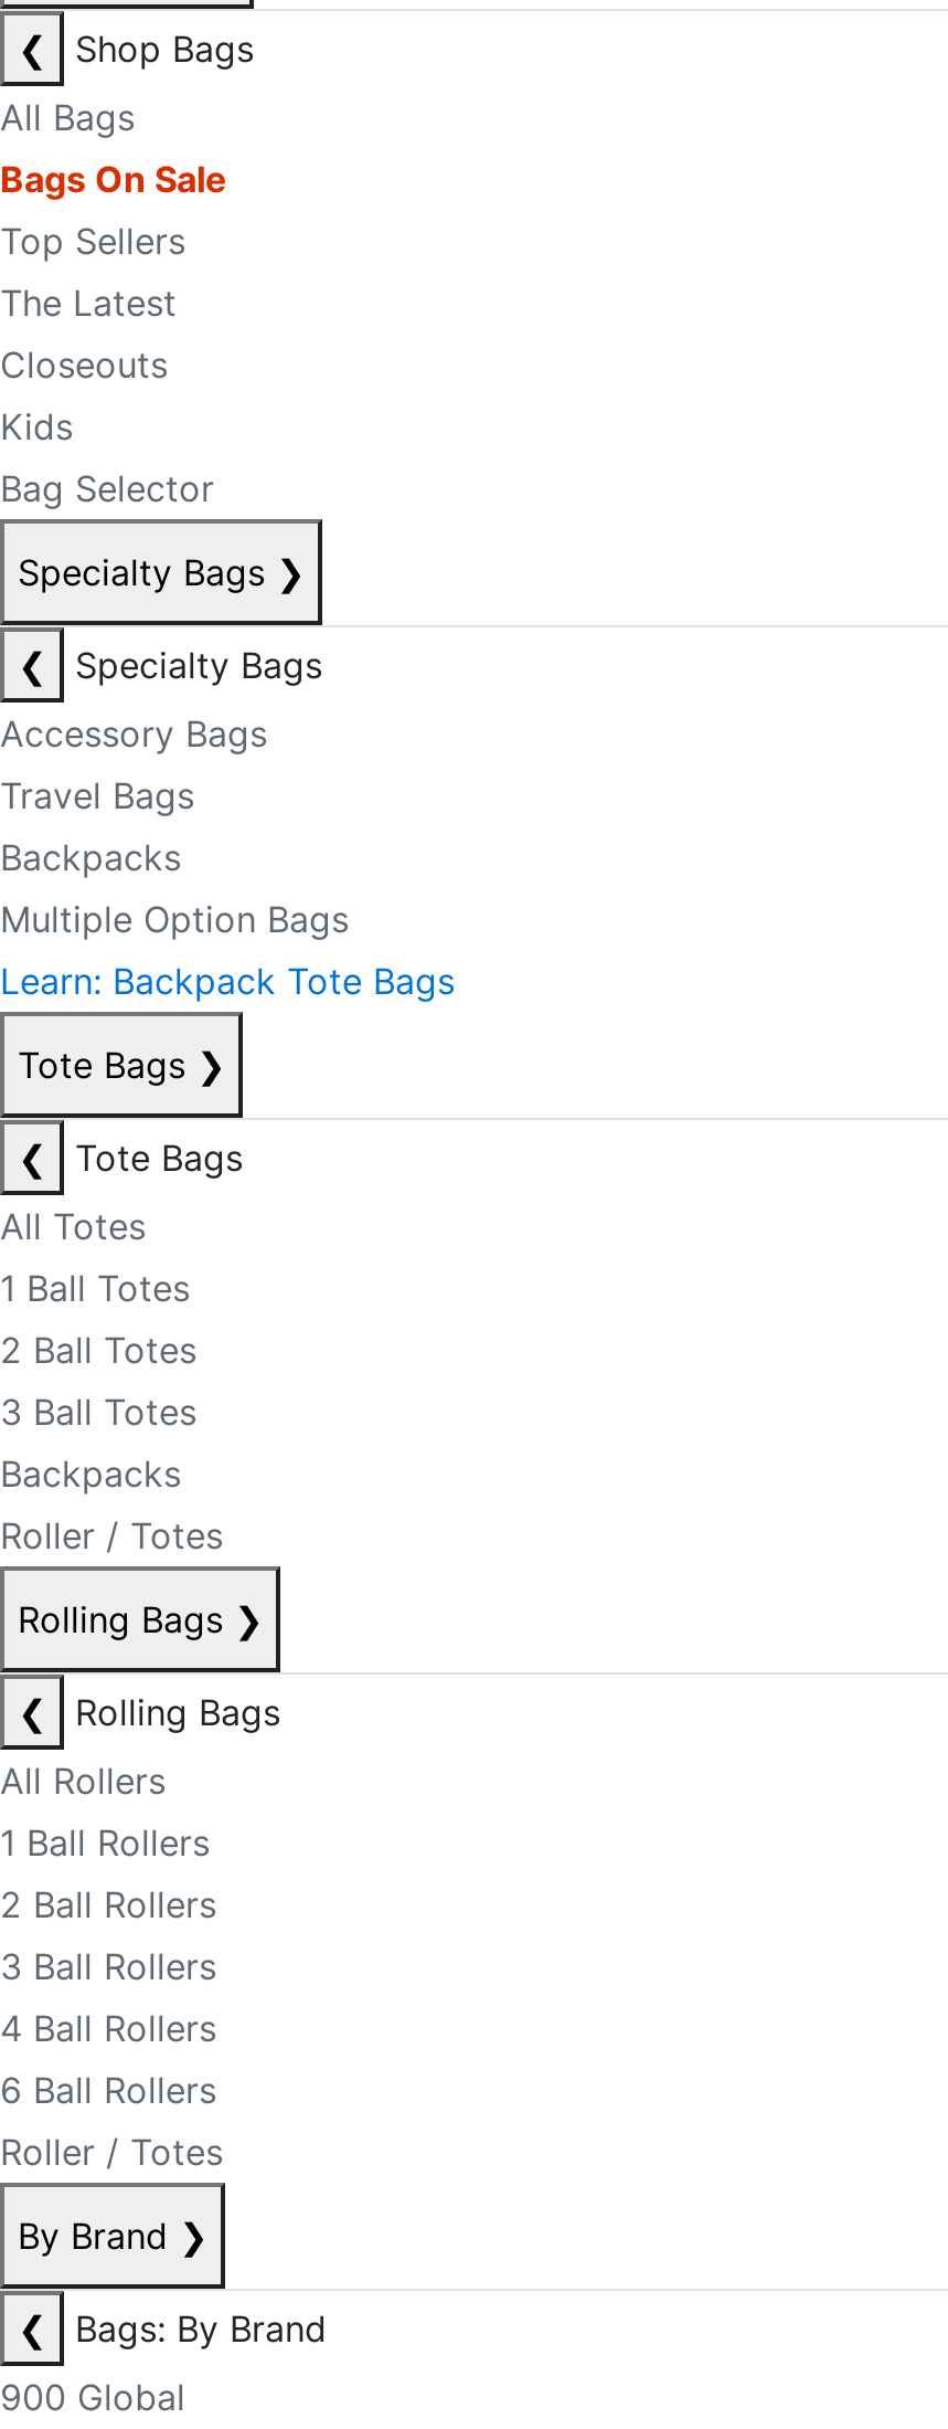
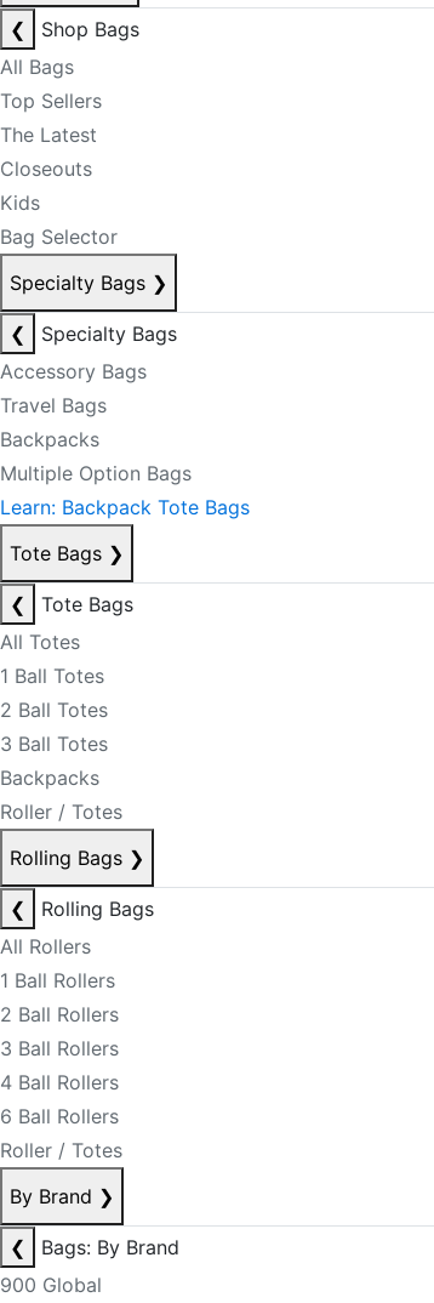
[0,157,227,201] Bags On Sale -> none

